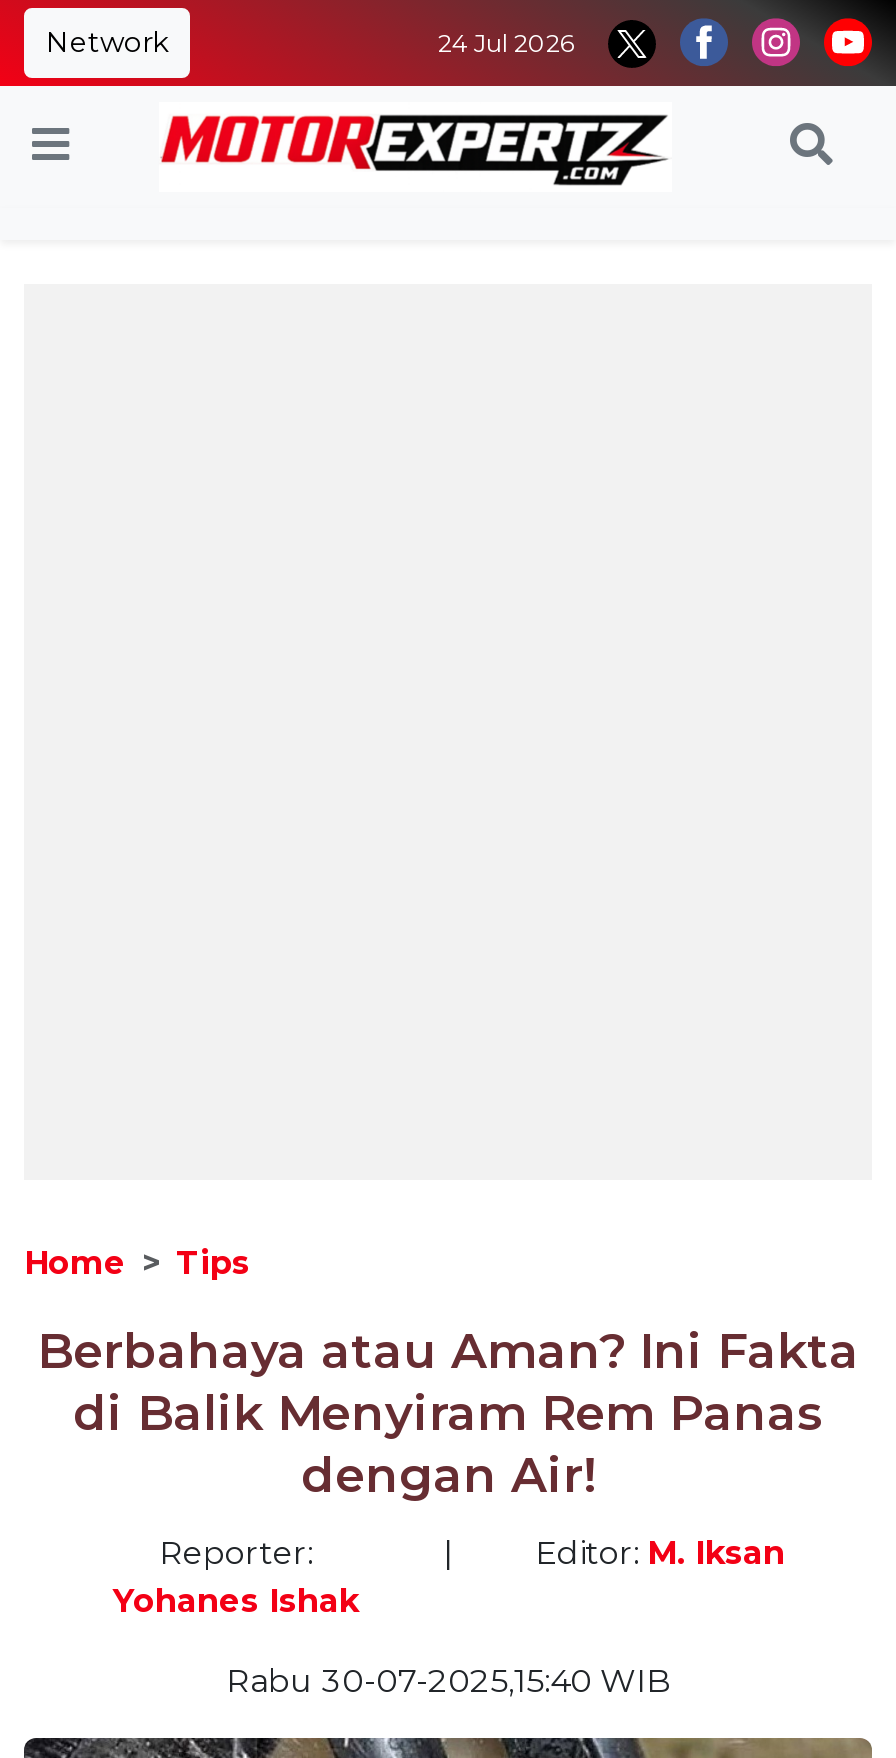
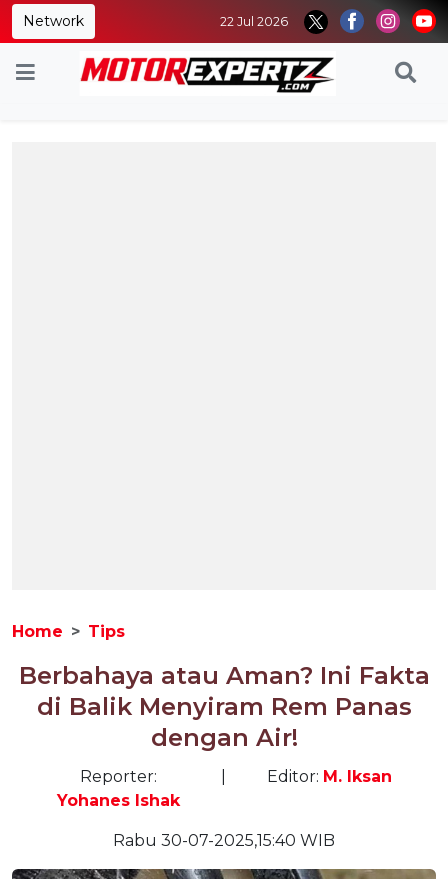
[438,28,576,58] 24 Jul 2026 -> [220,14,288,29] 22 Jul 2026

